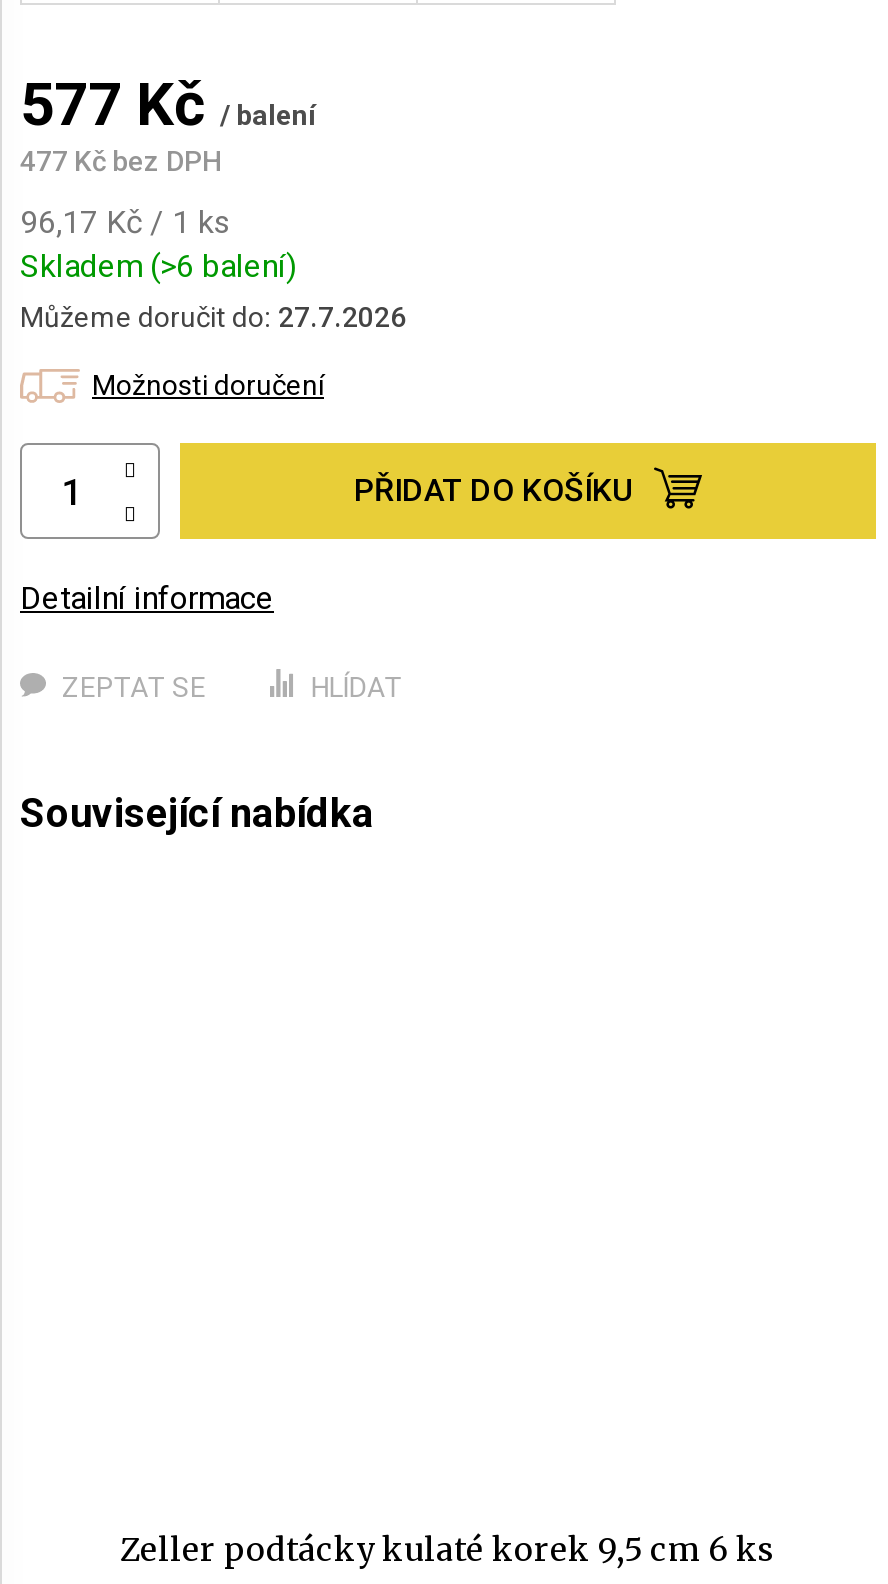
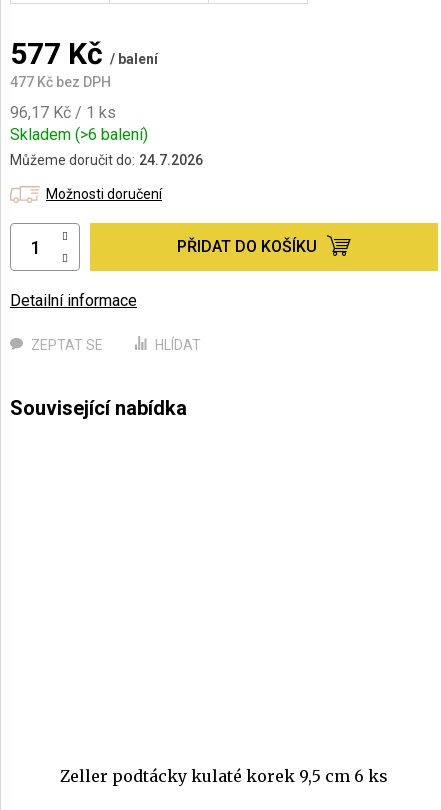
[20,302,406,334] Můžeme doručit do: 27.7.2026 -> [10,152,203,168] Můžeme doručit do: 24.7.2026

